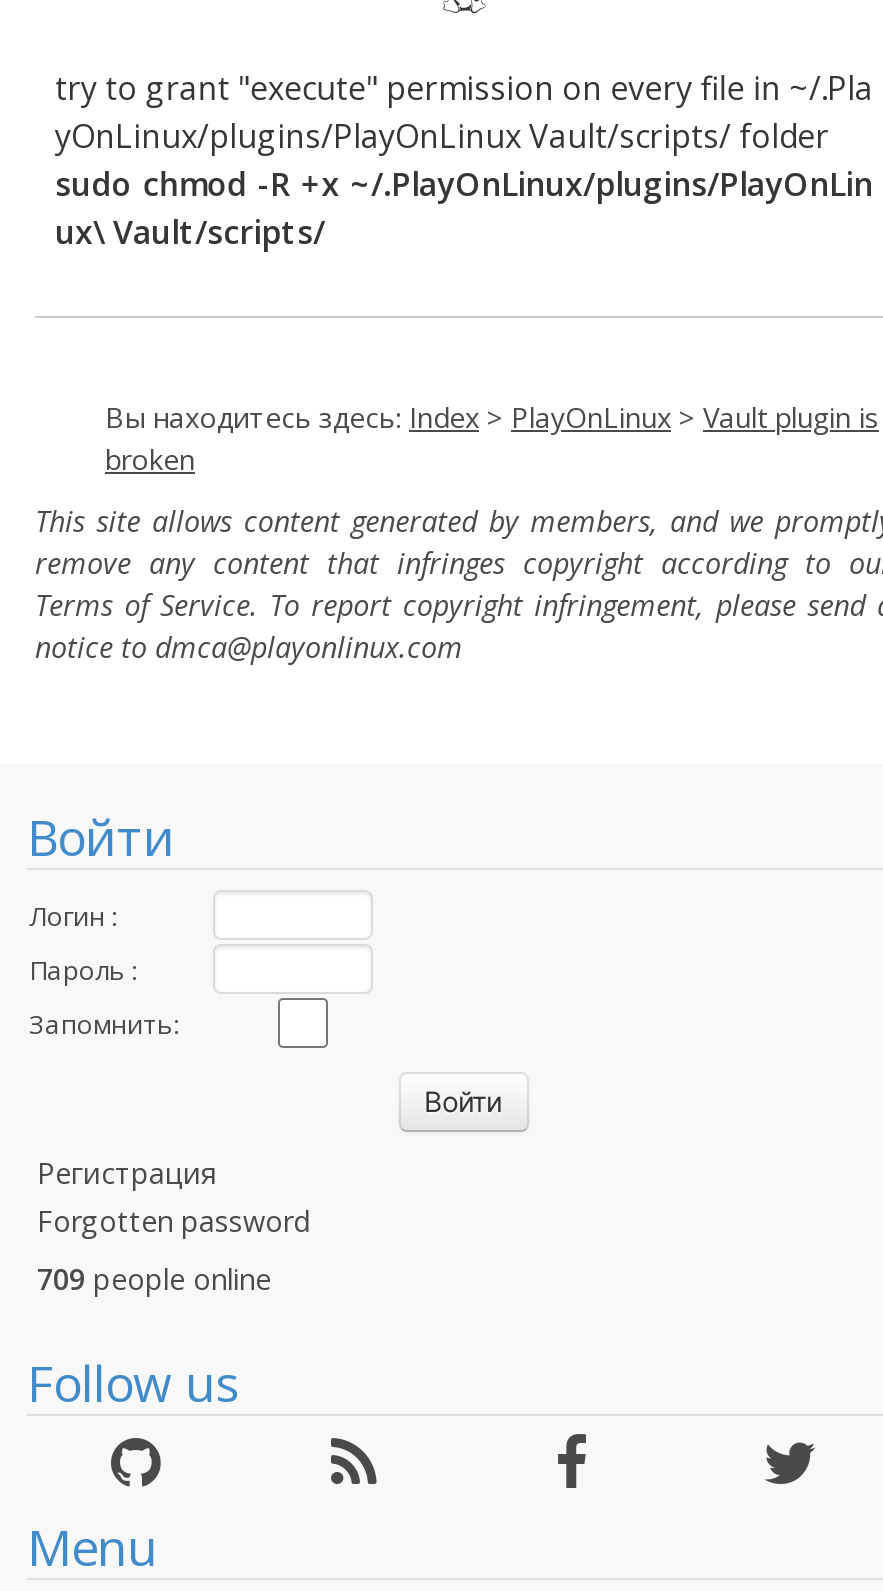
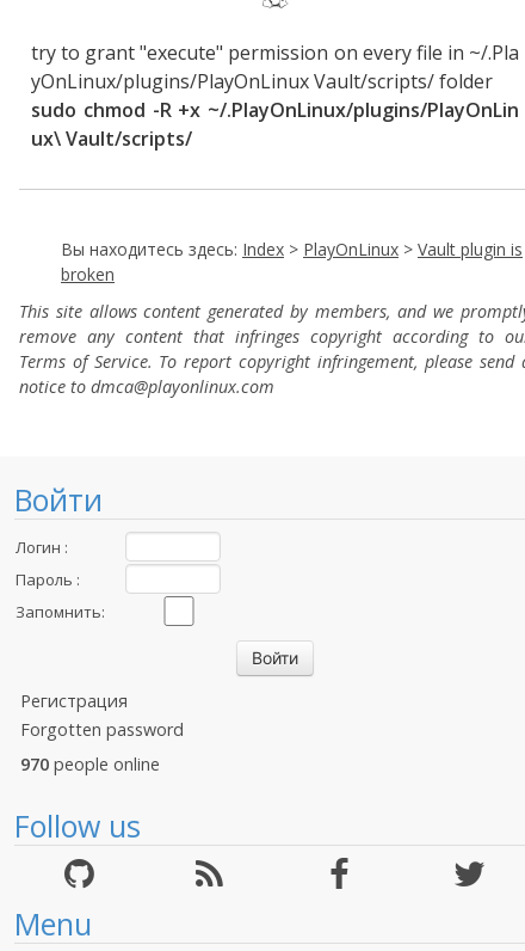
[37,1260,271,1298] 709 people online -> [20,753,160,775] 970 people online

